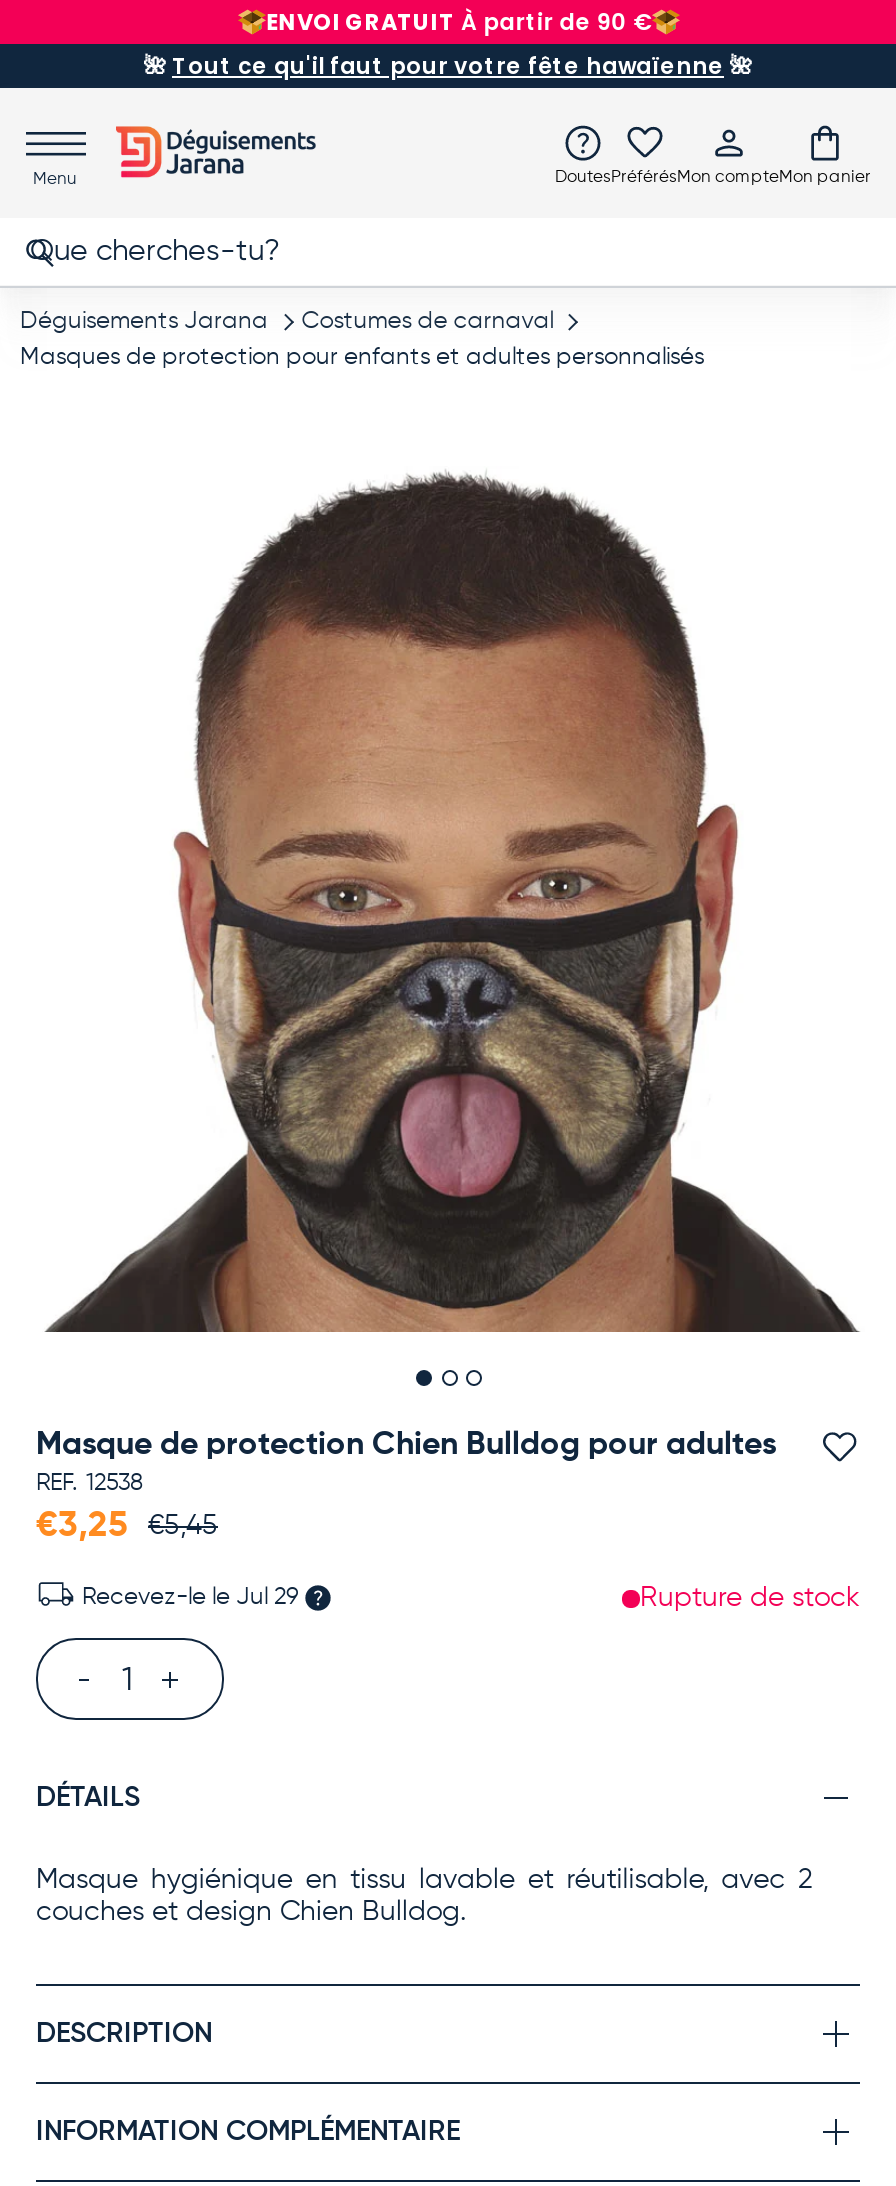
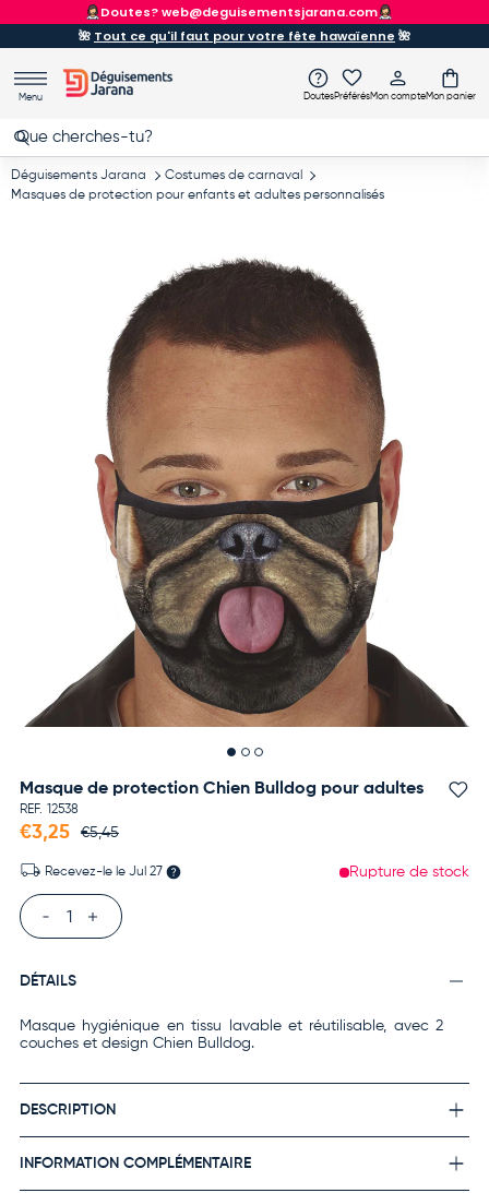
[267,6,651,38] ENVOI GRATUIT À partir de 90 € -> [100,3,377,21] Doutes? web@deguisementsjarana.com
[82,1587,298,1611] Recevez-le le Jul 29 -> [45,866,163,879] Recevez-le le Jul 27

